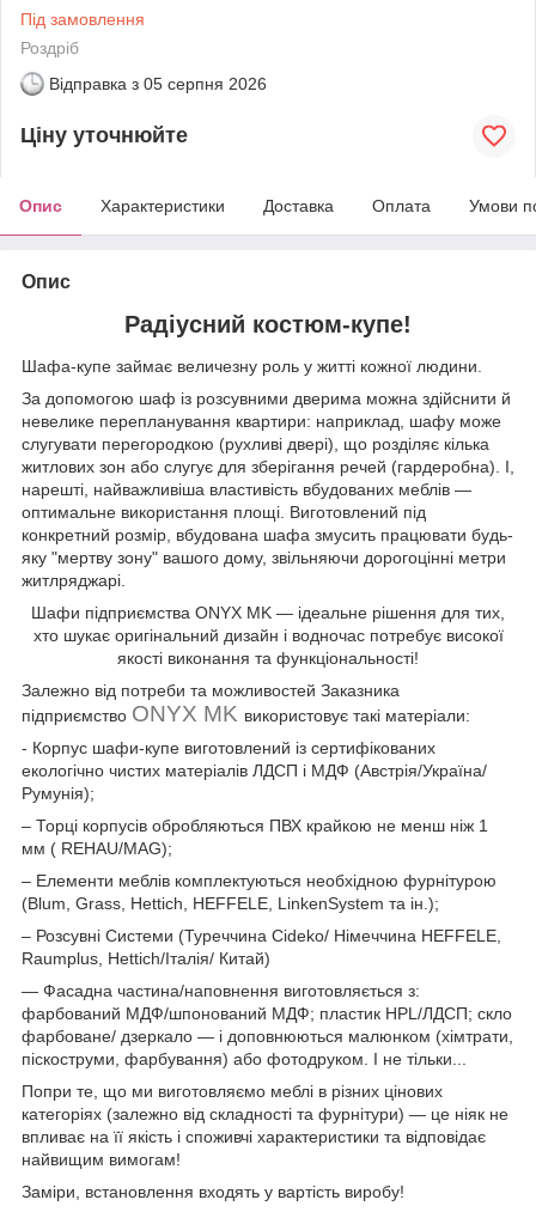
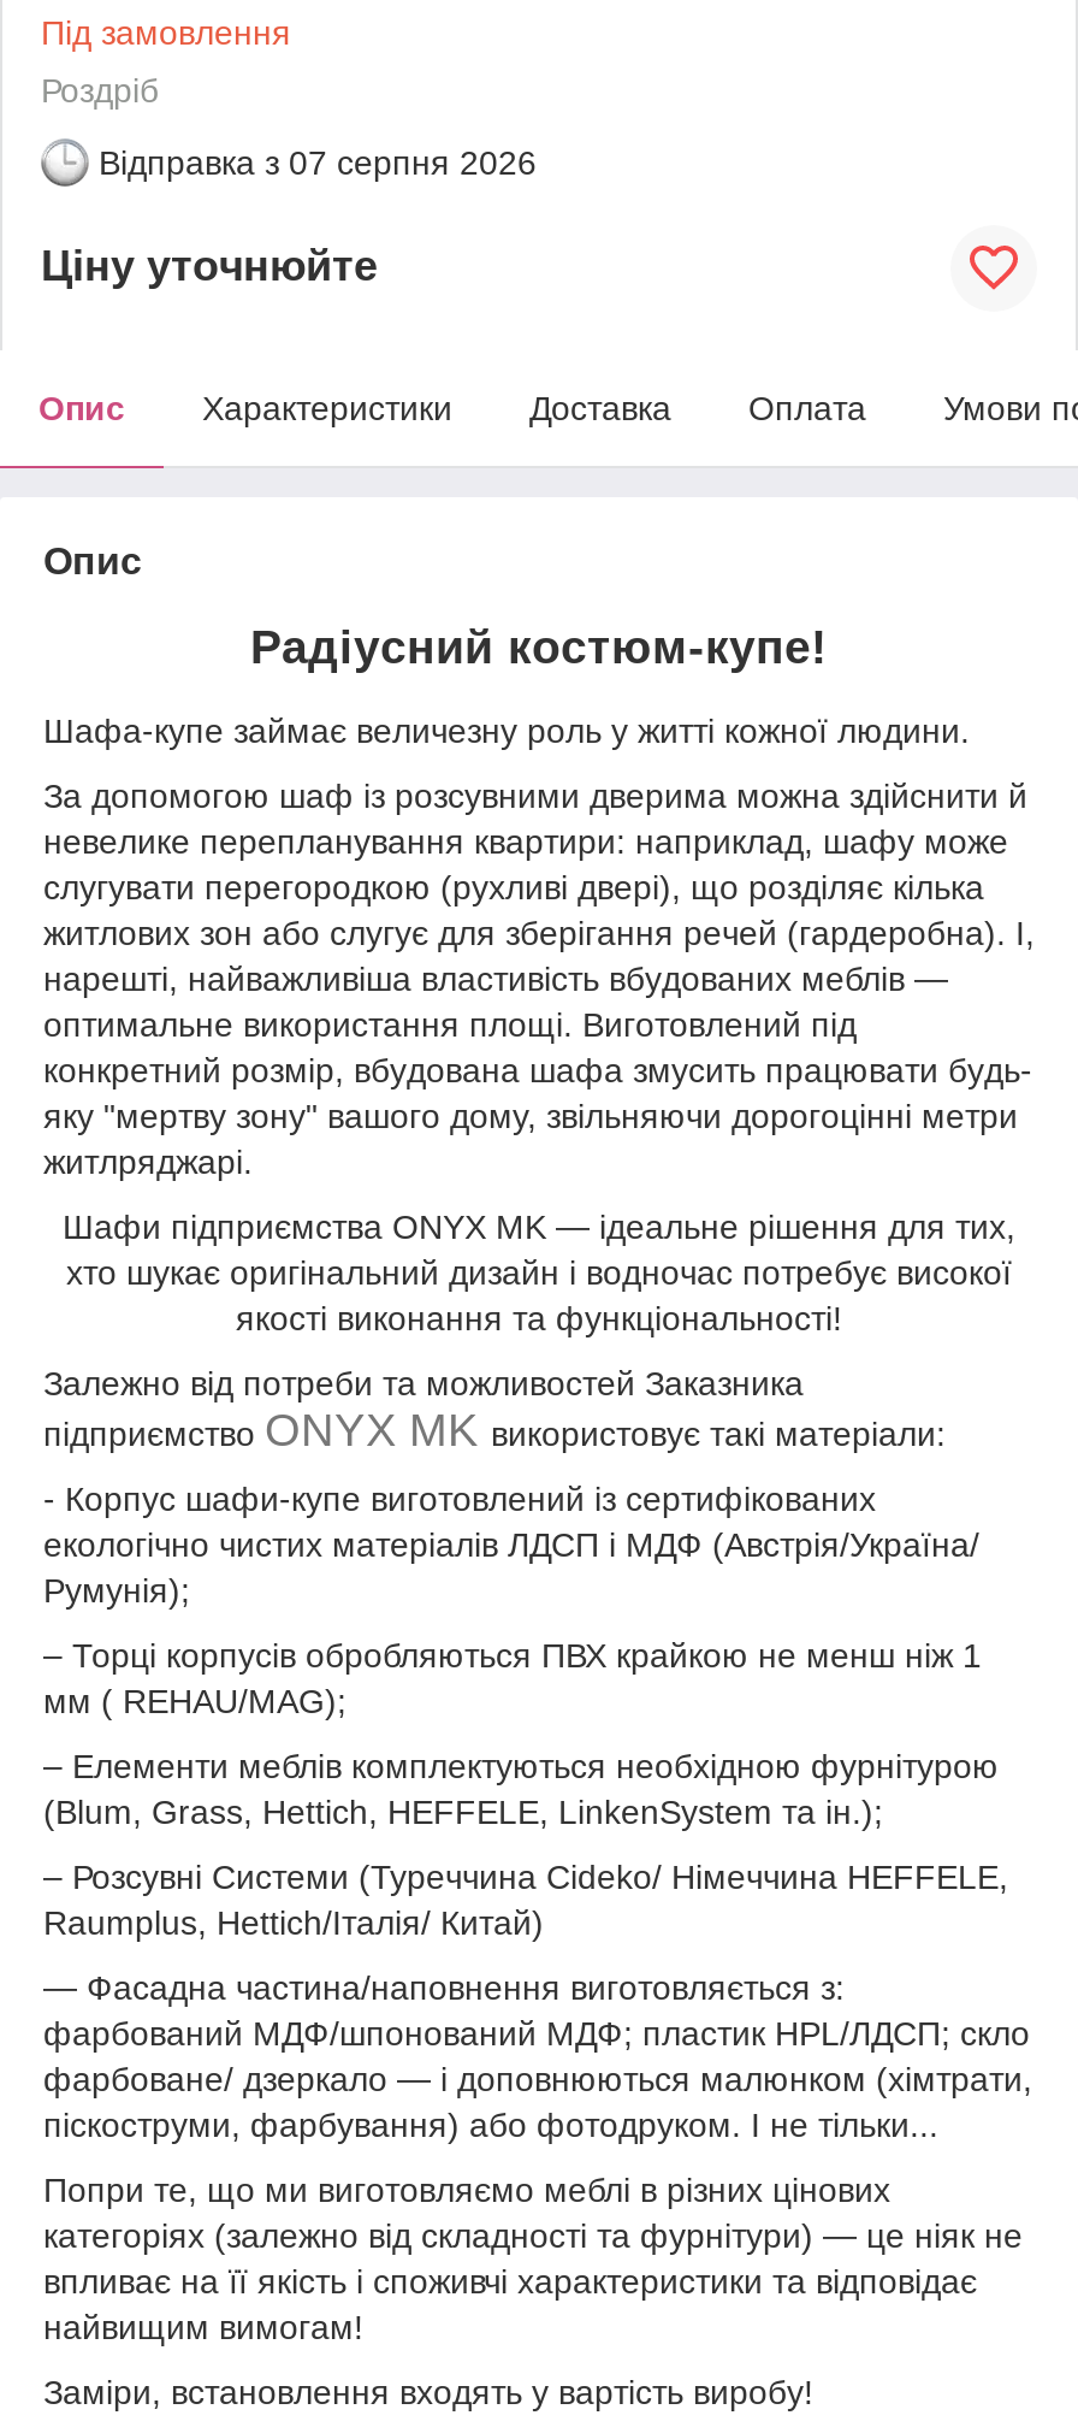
[49,74,267,93] Відправка з 05 серпня 2026 -> [99,143,537,181] Відправка з 07 серпня 2026

